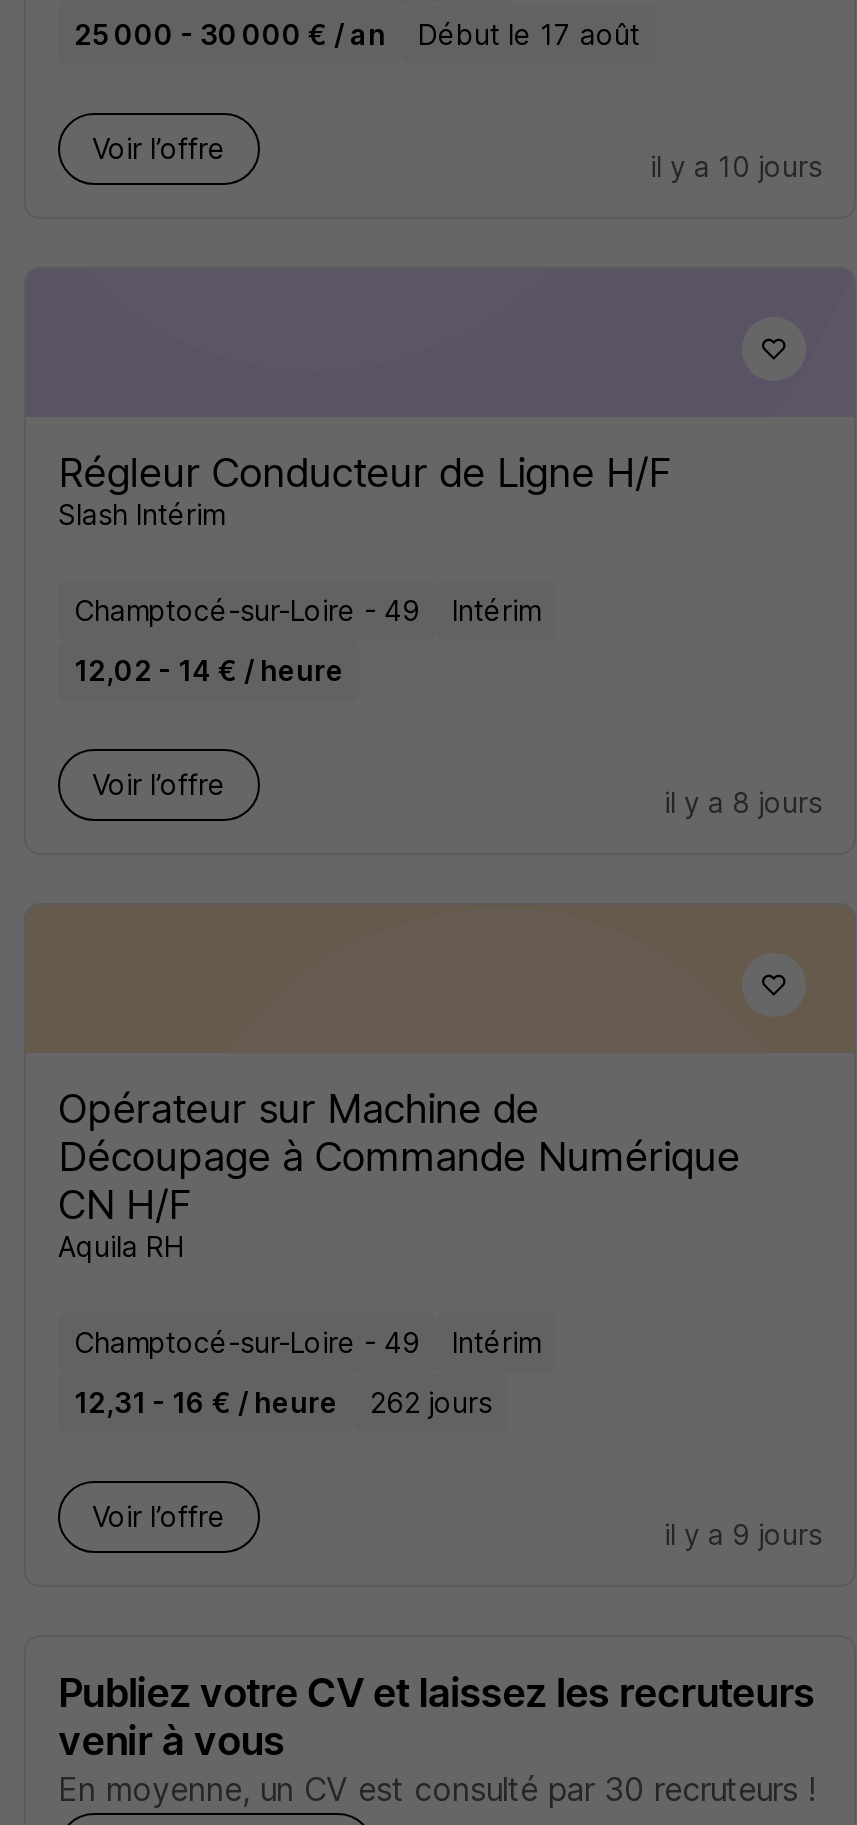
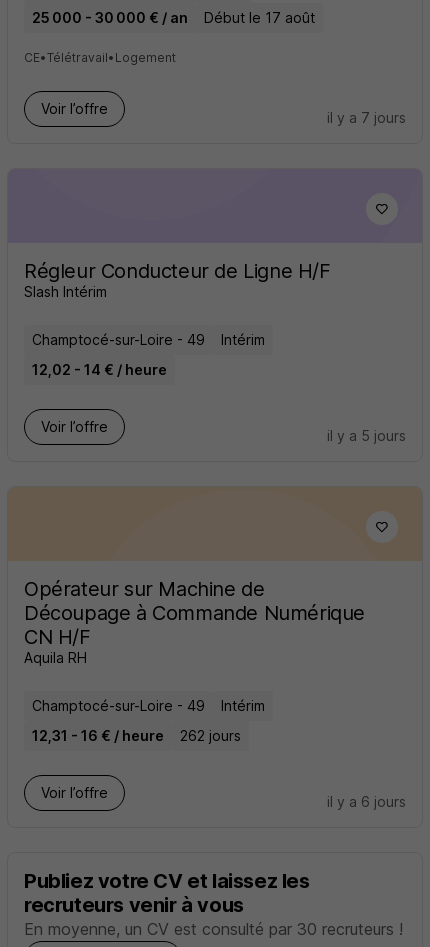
none -> [24,50,176,65] CE•Télétravail• Logement
[650,149,822,183] il y a 10 jours -> [327,109,406,126] il y a 7 jours
[664,785,822,819] il y a 8 jours -> [327,427,406,444] il y a 5 jours
[664,1517,822,1551] il y a 9 jours -> [327,793,406,810] il y a 6 jours

